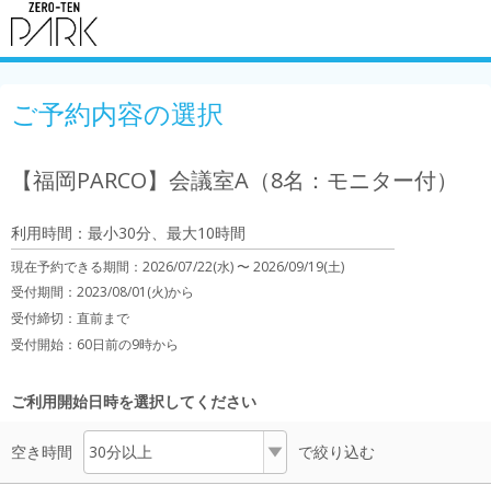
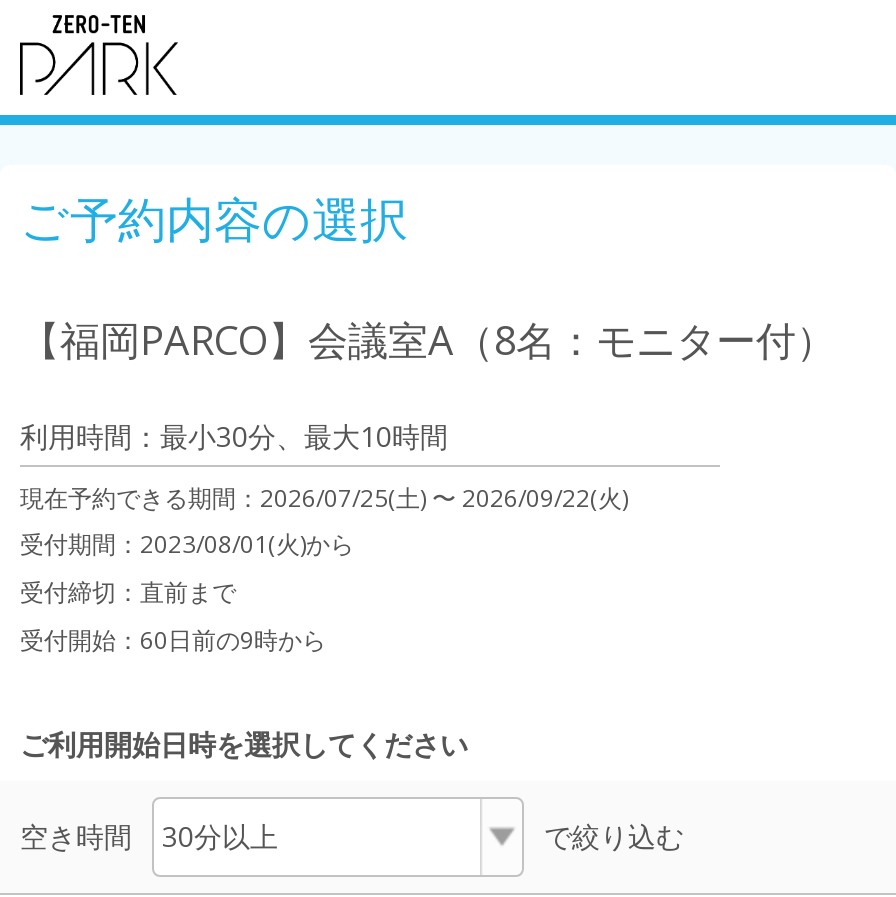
[11,257,344,276] 現在予約できる期間：2026/07/22(水) 〜2026/09/19(土) -> [20,481,628,515] 現在予約できる期間：2026/07/25(土) 〜2026/09/22(火)

